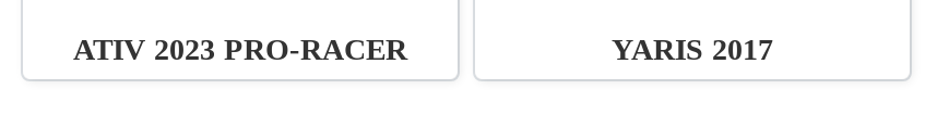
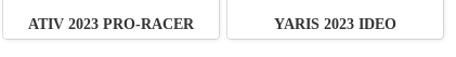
[612,34,773,66] YARIS 2017 -> [274,16,396,32] YARIS 2023 IDEO

